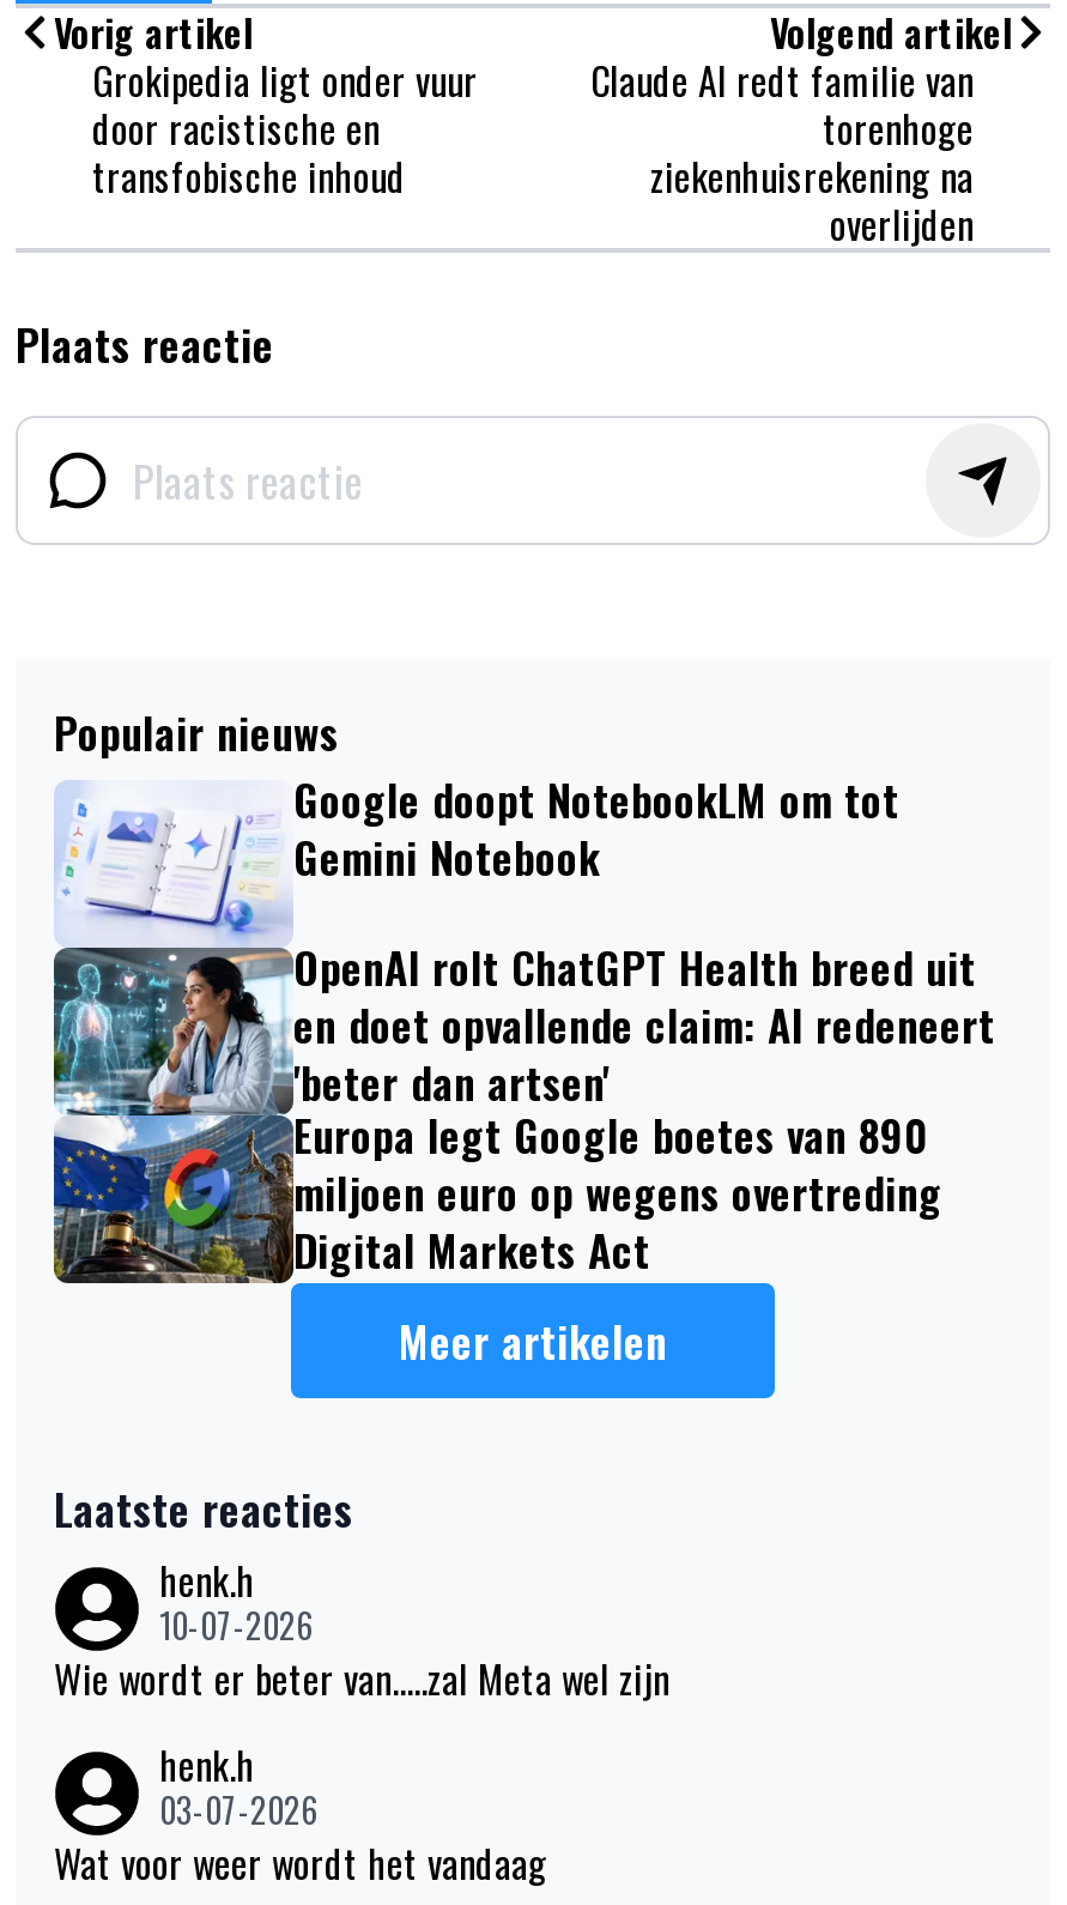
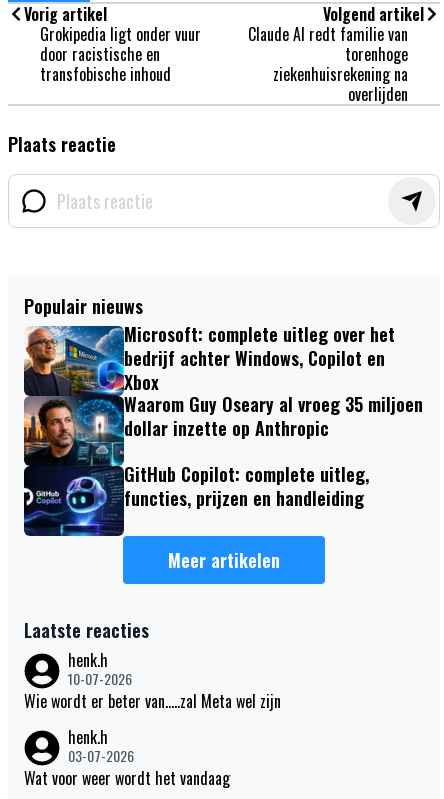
[51,769,899,1287] [image] | Google doopt NotebookLM om tot | Gemini Notebook -> [23,321,423,537] [image] | Microsoft: complete uitleg over het | bedrijf achter Windows, Copilot en | Xbox | Waarom Guy Oseary al vroeg 35 miljoen | dollar inzette op Anthropic
[293,936,995,1282] OpenAI rolt ChatGPT Health breed uit | en doet opvallende claim: AI redeneert | 'beter dan artsen' | Europa legt Google boetes van 890 | miljoen euro op wegens overtreding | Digital Markets Act -> [124,461,369,511] GitHub Copilot: complete uitleg, | functies, prijzen en handleiding

